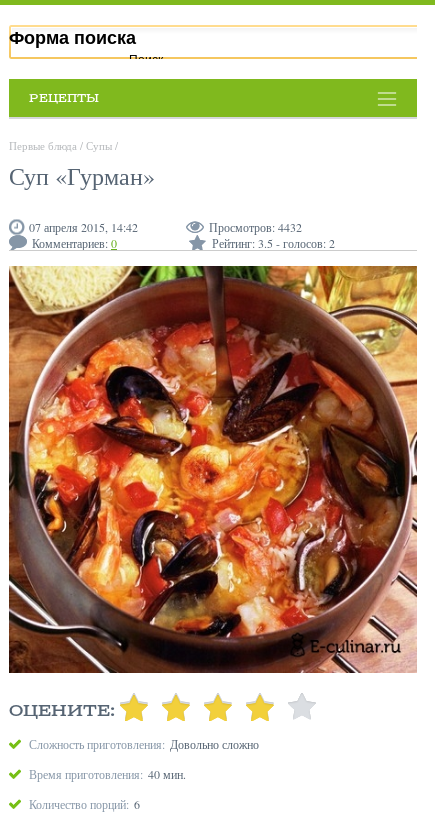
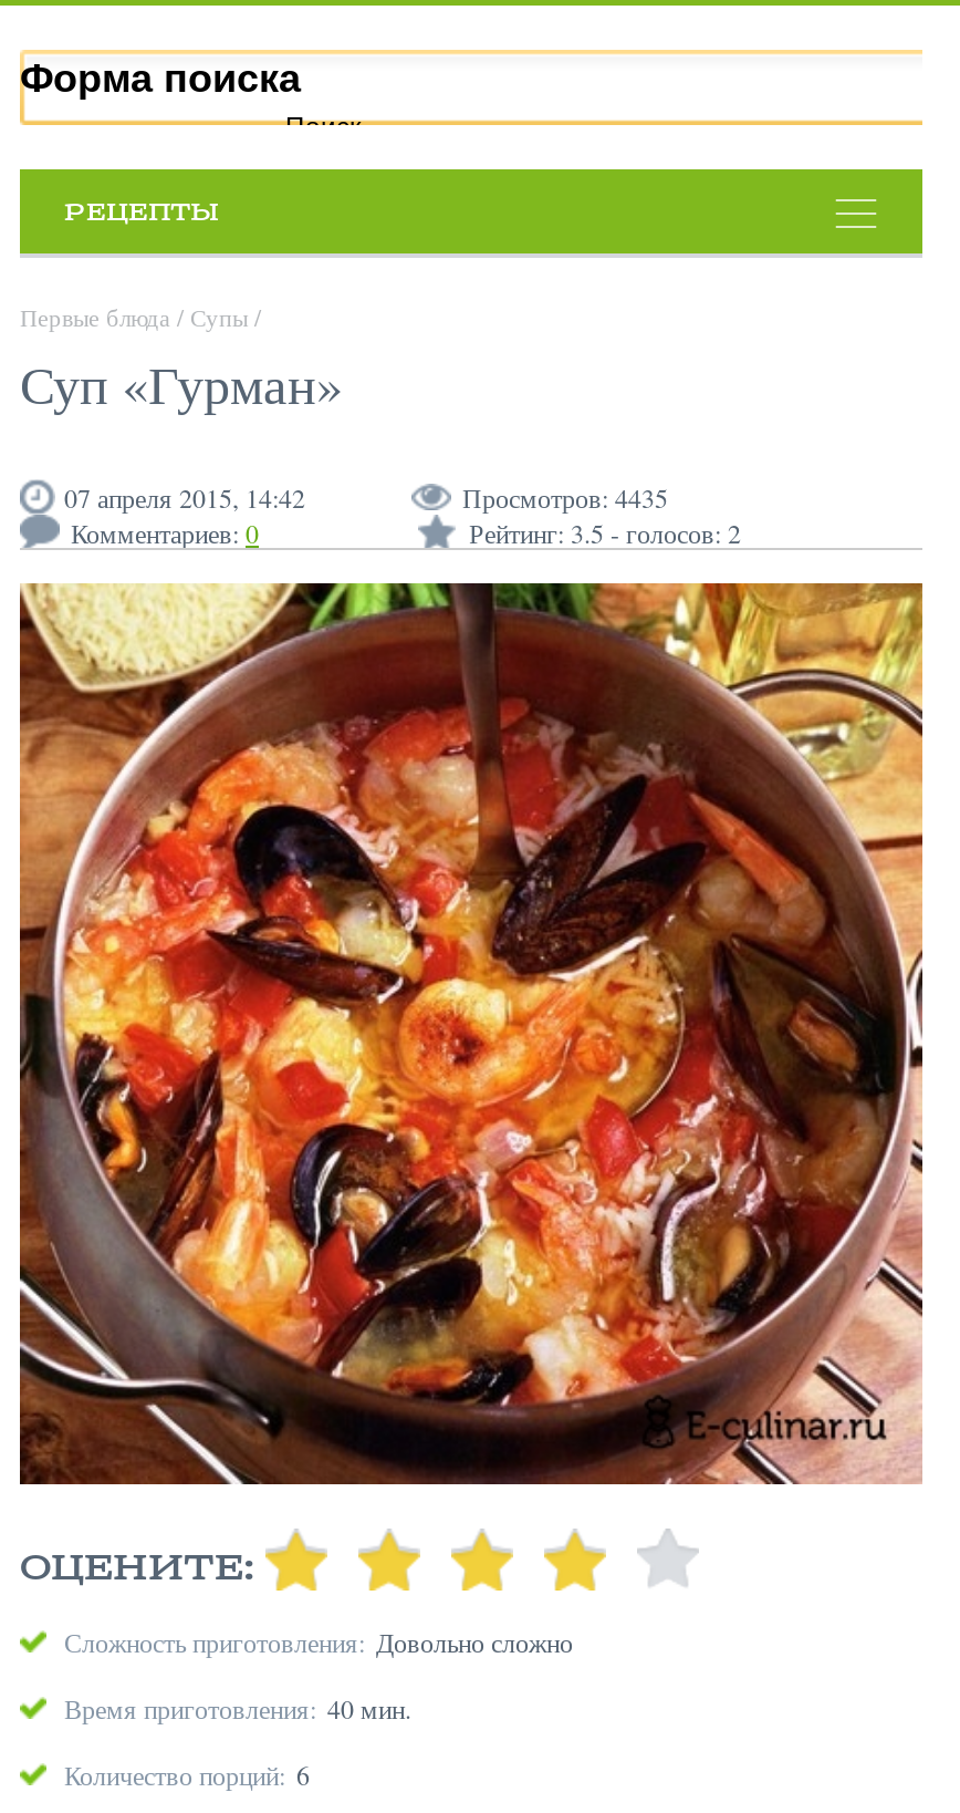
[209,219,302,235] Просмотров: 4432 -> [462,479,668,515] Просмотров: 4435

